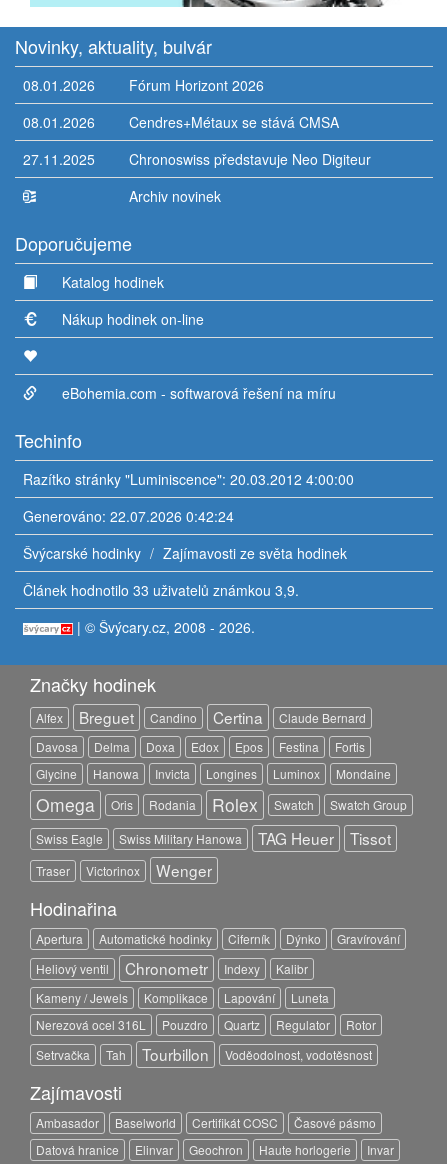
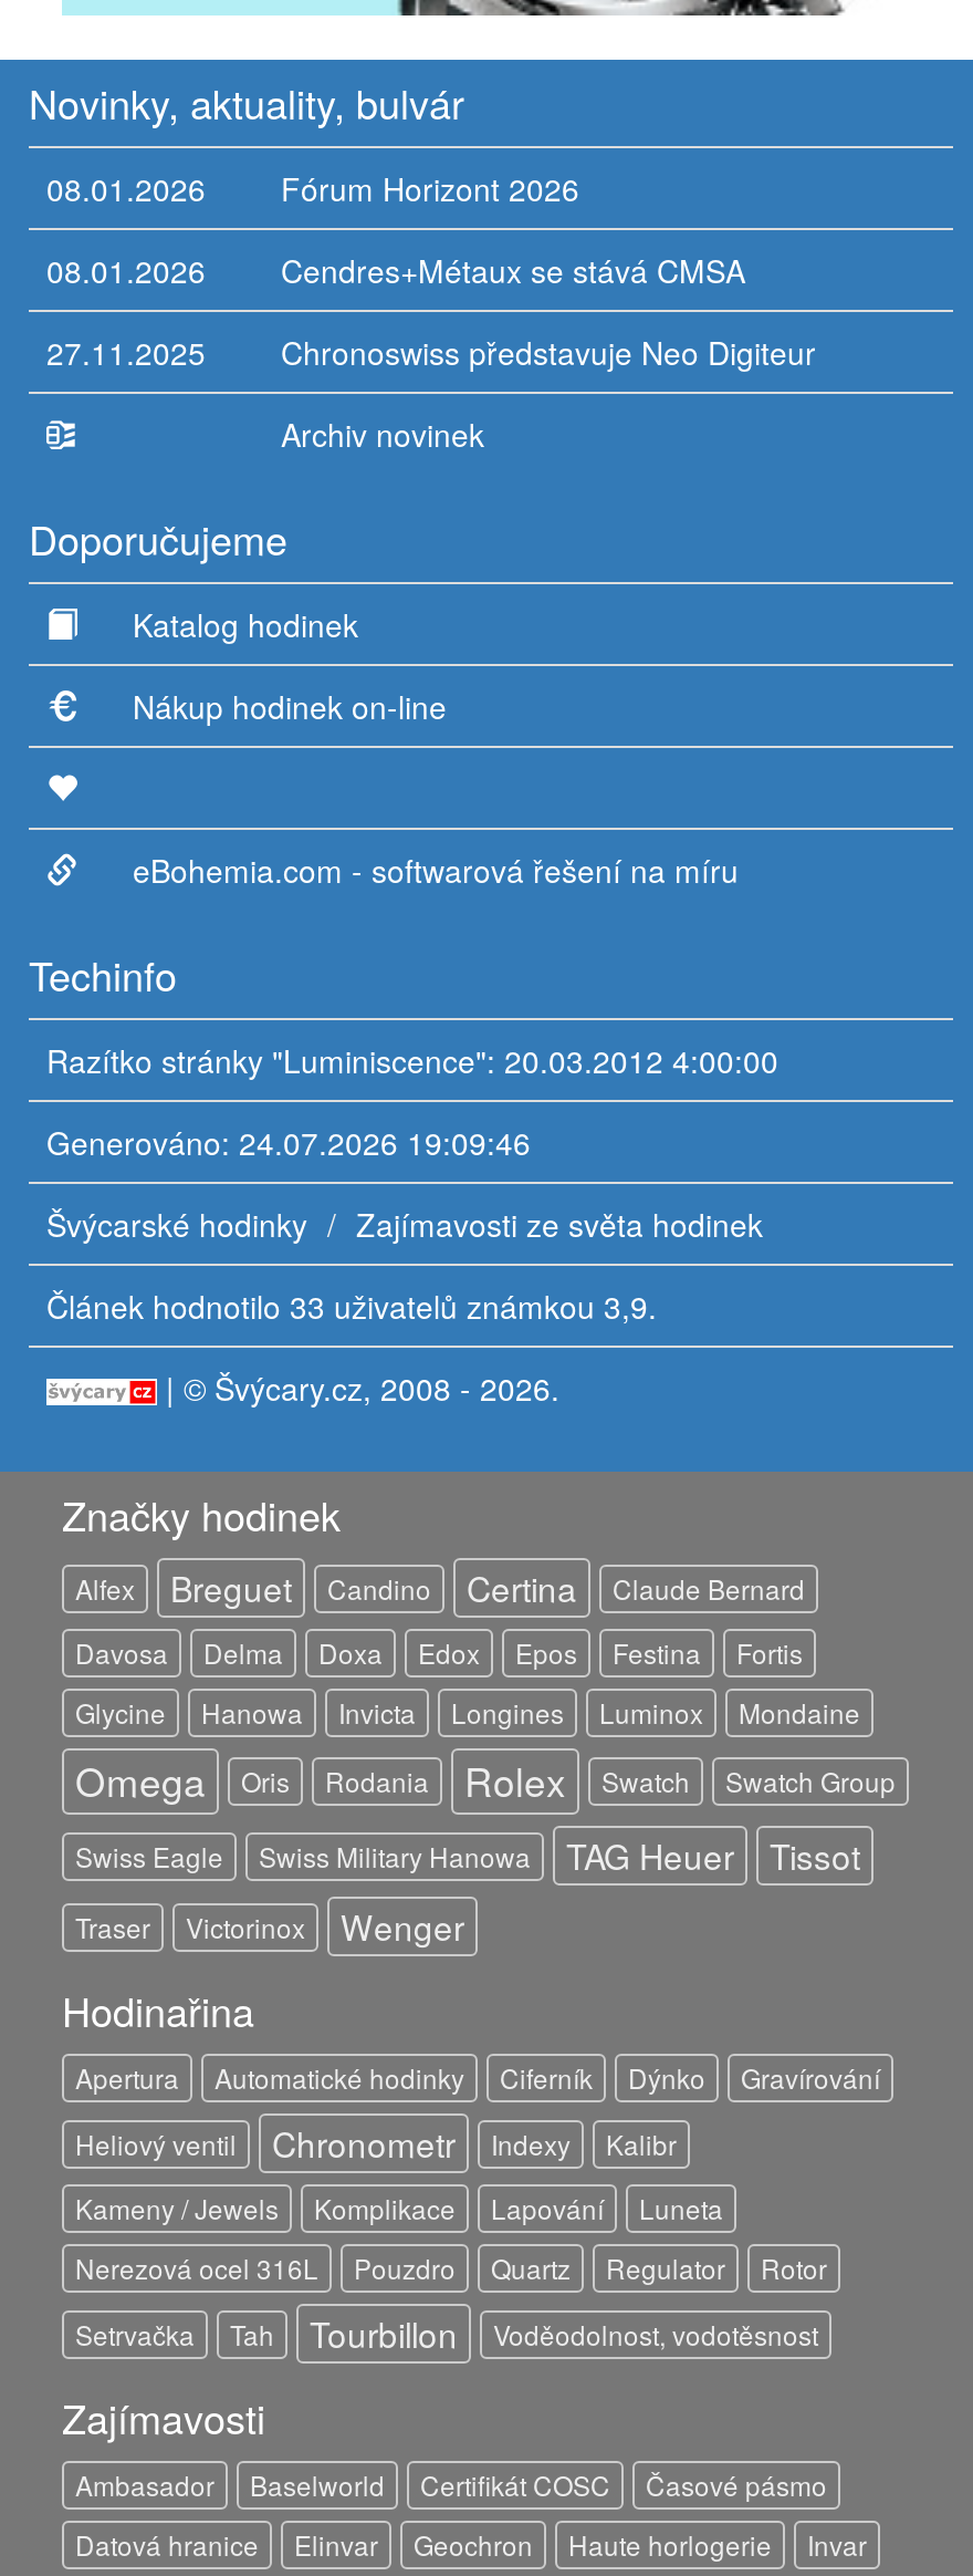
[23,506,234,526] Generováno: 22.07.2026 0:42:24 -> [46,1120,531,1164] Generováno: 24.07.2026 19:09:46

